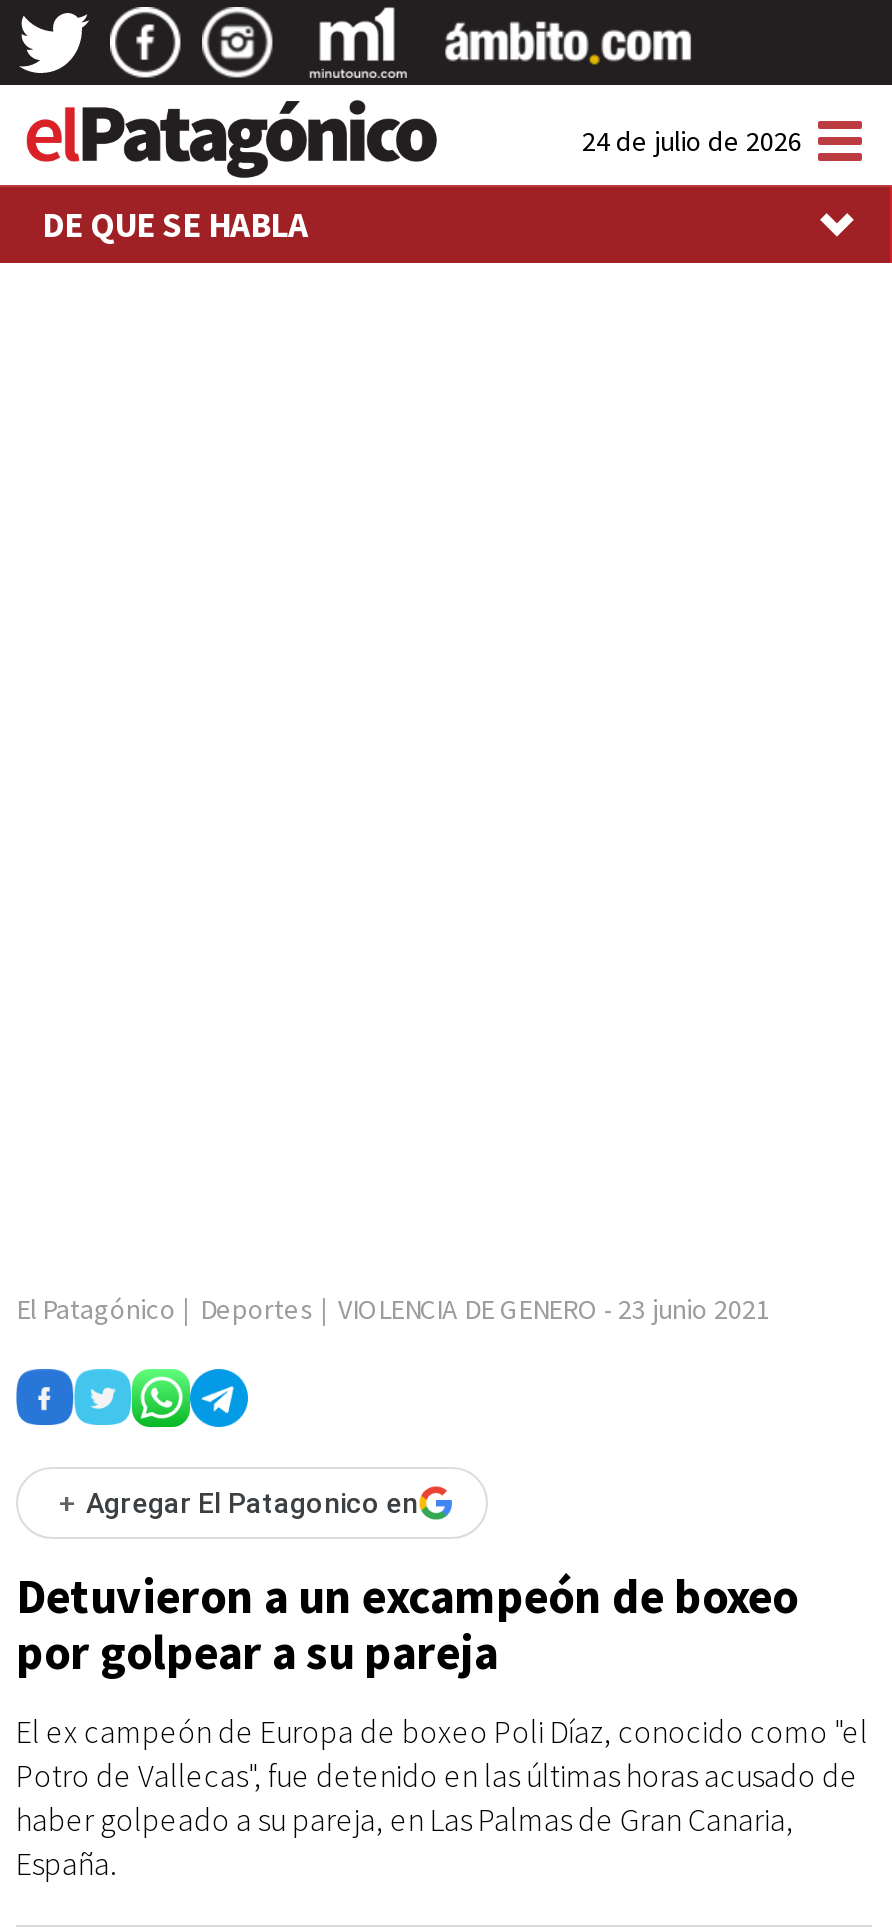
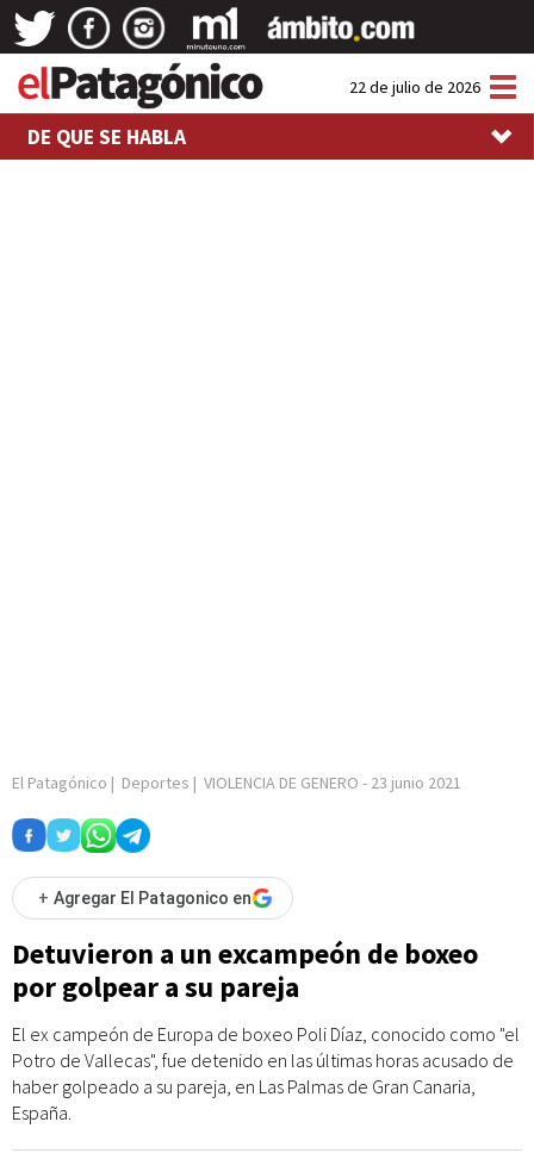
[582,123,802,159] 24 de julio de 2026 -> [349,76,480,98] 22 de julio de 2026

